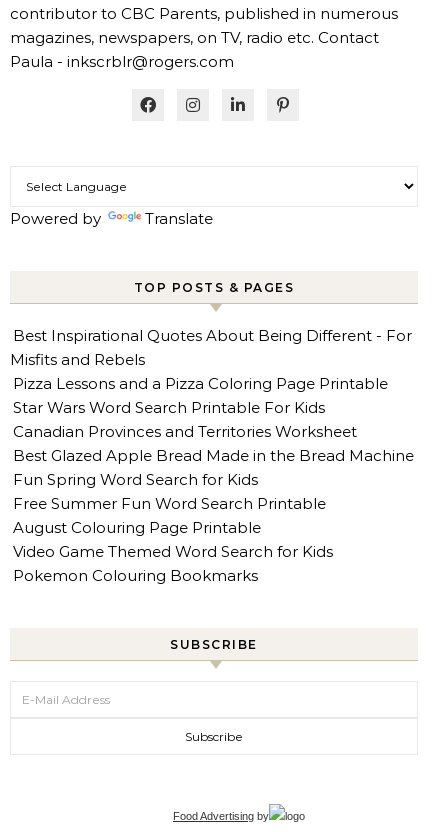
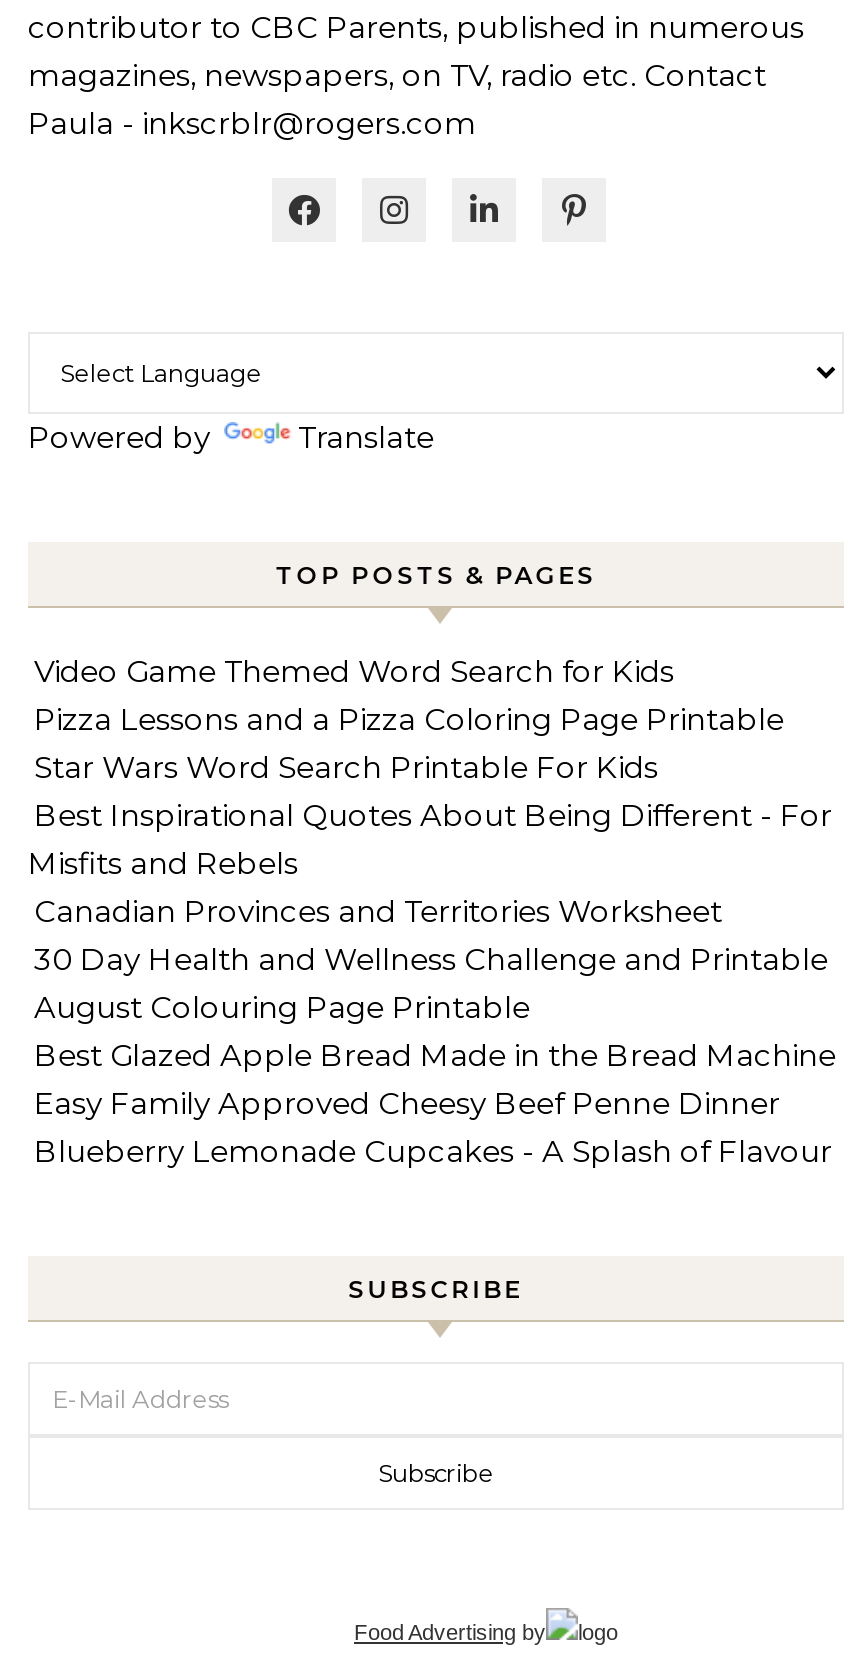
moved [10,326,412,369] -> [28,796,832,882]: Best Inspirational Quotes About Being Different - For | Misfits and Rebels
moved [13,374,388,417] -> [34,700,784,786]: Pizza Lessons and a Pizza Coloring Page Printable | Star Wars Word Search Printable For Kids
moved [13,422,357,441] -> [34,892,722,930]: Canadian Provinces and Territories Worksheet
none -> [34,940,828,978] 30 Day Health and Wellness Challenge and Printable
moved [13,446,414,465] -> [34,1036,836,1074]: Best Glazed Apple Bread Made in the Bread Machine
[13,470,326,585] Fun Spring Word Search for Kids | Free Summer Fun Word Search Printable | Pokemon Colouring Bookmarks -> [34,1084,832,1170] Easy Family Approved Cheesy Beef Penne Dinner | Blueberry Lemonade Cupcakes - A Splash of Flavour
moved [13,518,261,537] -> [34,988,530,1026]: August Colouring Page Printable
moved [13,542,333,561] -> [34,652,674,690]: Video Game Themed Word Search for Kids

